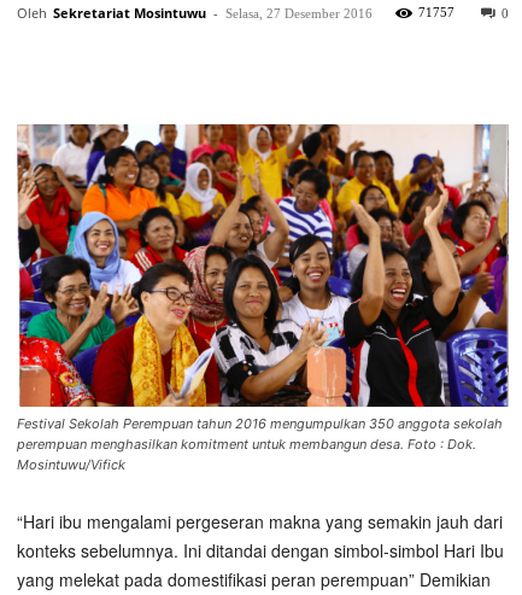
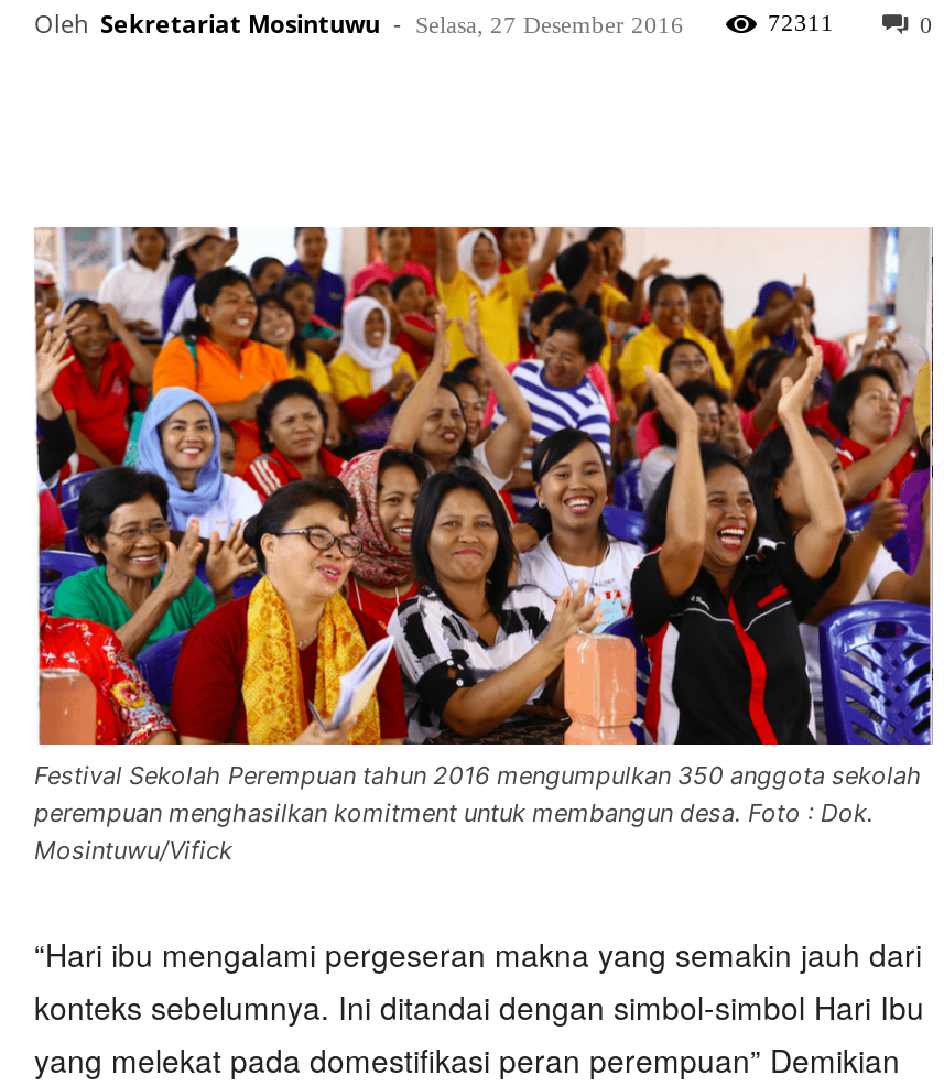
[418,5,454,19] 71757 -> [768,9,834,35] 72311

